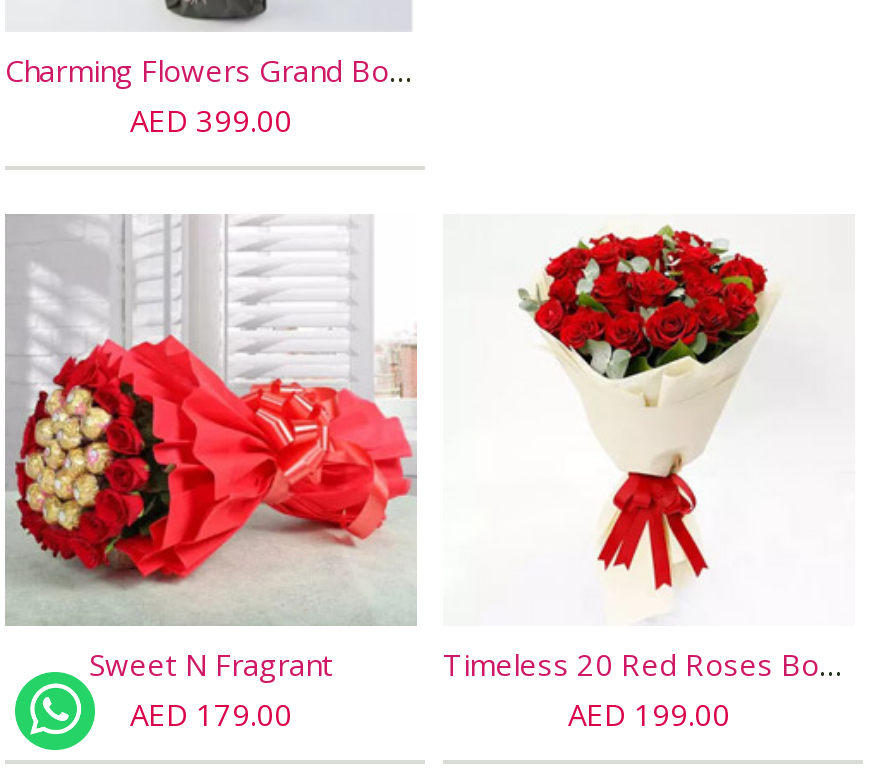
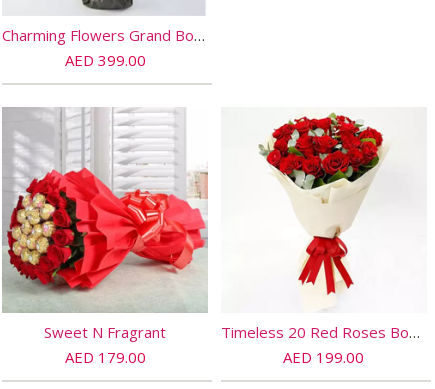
[13,670,97,752] [image] -> none

